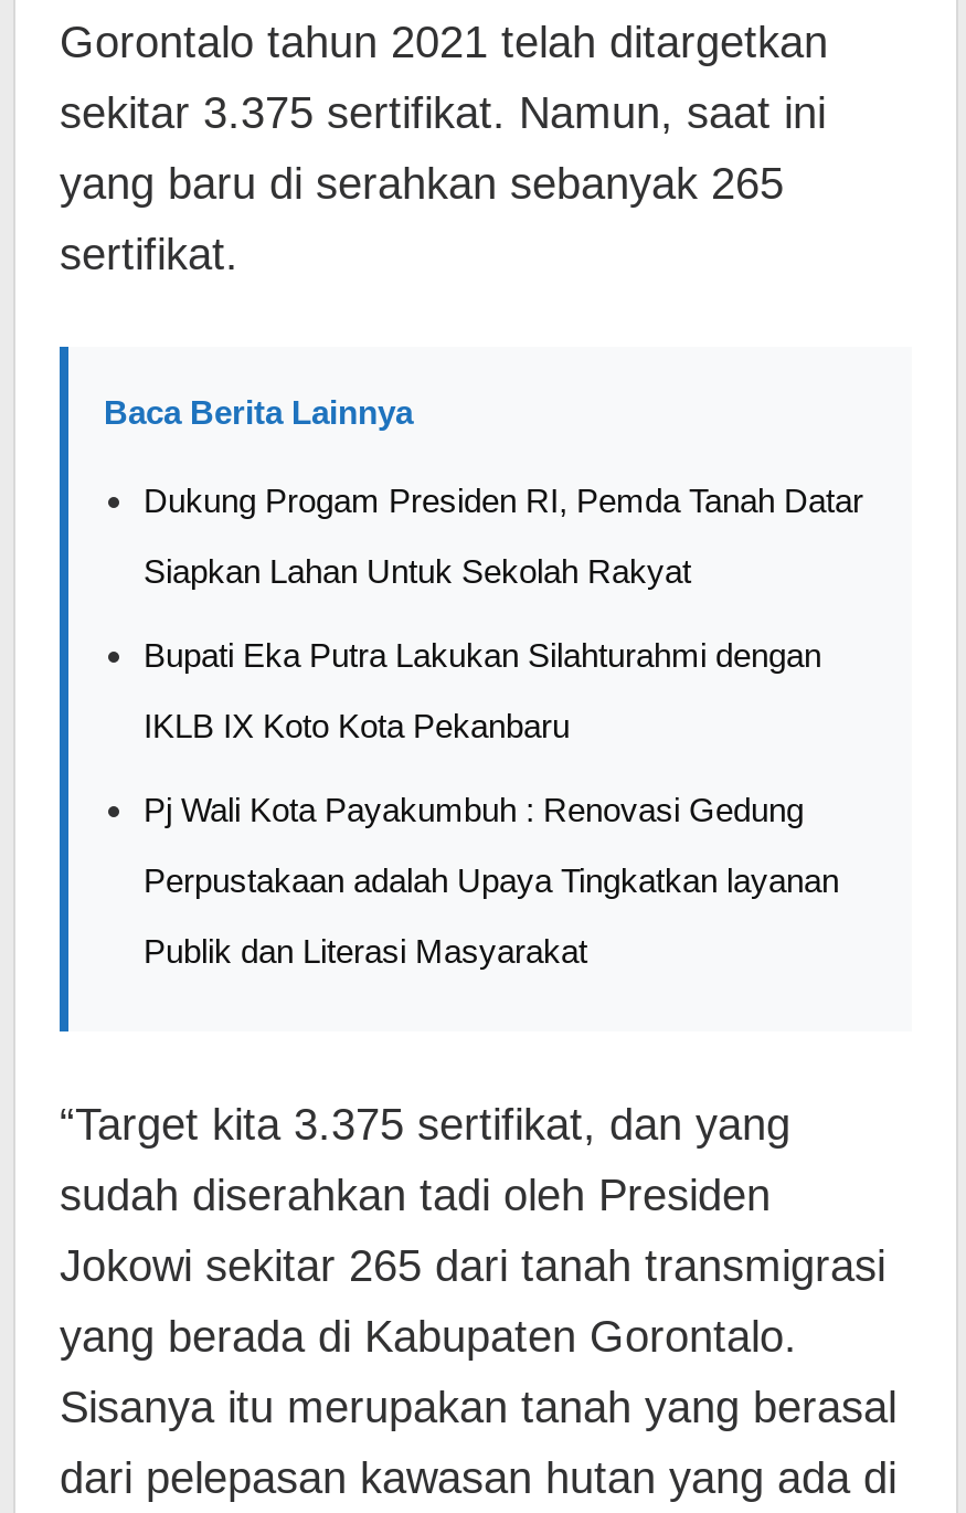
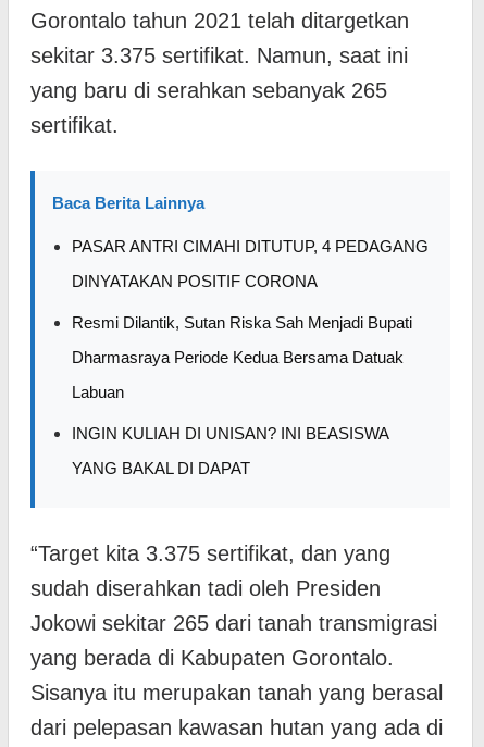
[144,482,863,519] Dukung Progam Presiden RI, Pemda Tanah Datar -> [72,237,429,256] PASAR ANTRI CIMAHI DITUTUP, 4 PEDAGANG
[144,552,691,590] Siapkan Lahan Untuk Sekolah Rakyat -> [72,272,318,290] DINYATAKAN POSITIF CORONA
[144,636,821,674] Bupati Eka Putra Lakukan Silahturahmi dengan -> [72,313,412,332] Resmi Dilantik, Sutan Riska Sah Menjadi Bupati
[144,707,570,744] IKLB IX Koto Kota Pekanbaru -> [72,348,404,366] Dharmasraya Periode Kedua Bersama Datuak
[144,791,804,828] Pj Wali Kota Payakumbuh : Renovasi Gedung -> [72,383,124,401] Labuan
[144,861,839,899] Perpustakaan adalah Upaya Tingkatkan layanan -> [72,424,388,443] INGIN KULIAH DI UNISAN? INI BEASISWA
[144,932,587,970] Publik dan Literasi Masyarakat -> [72,459,250,477] YANG BAKAL DI DAPAT

